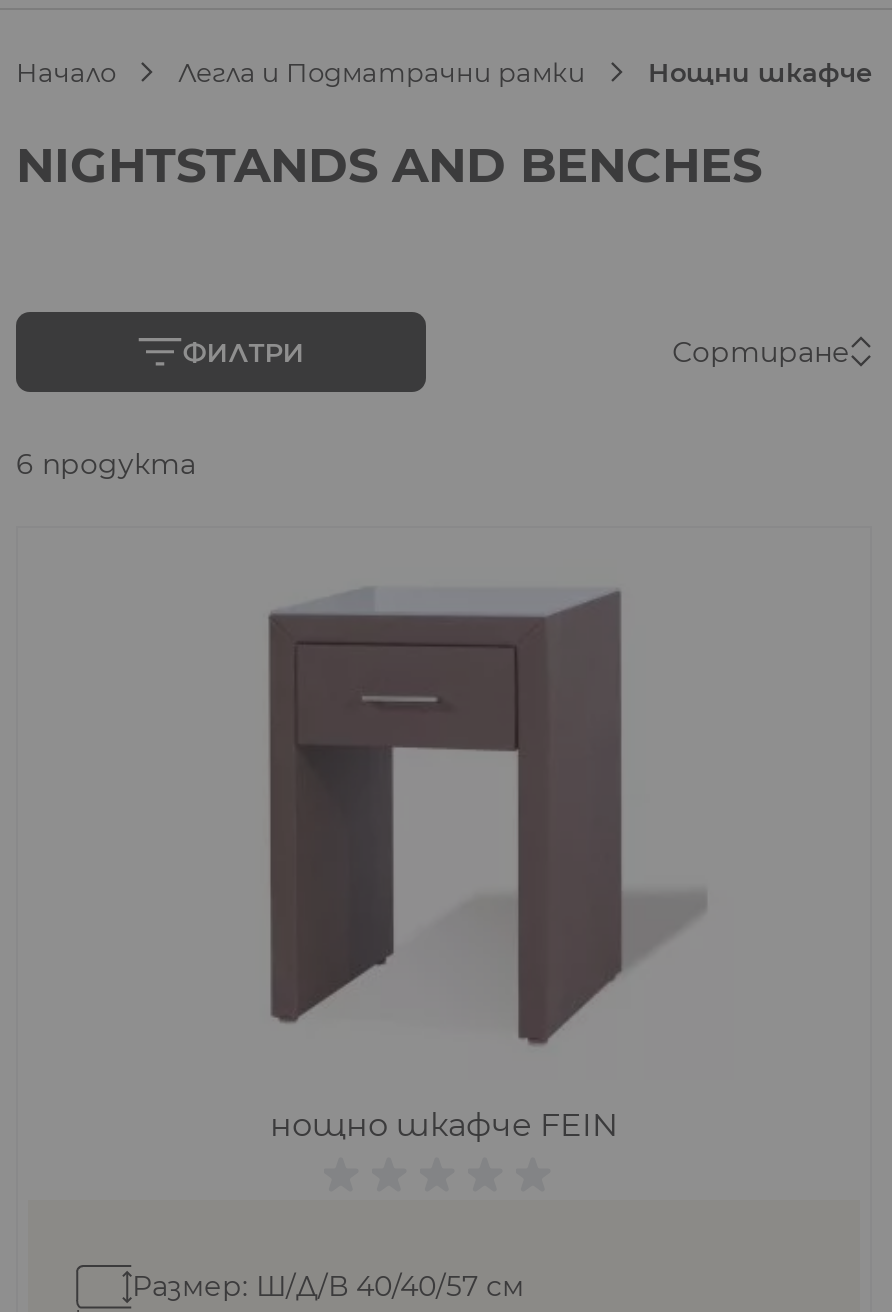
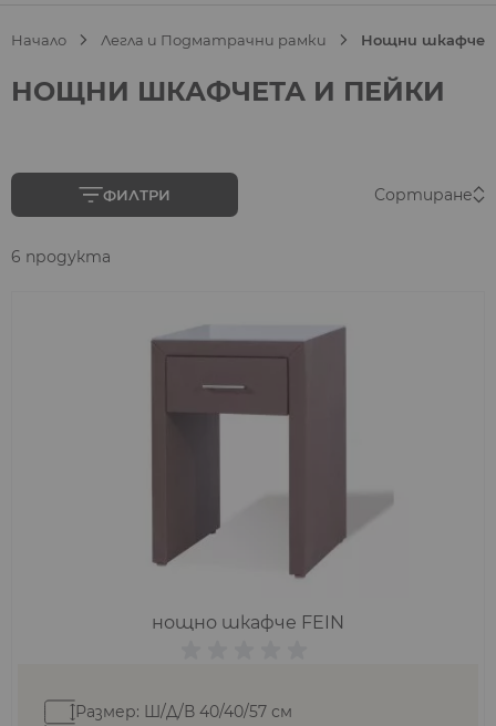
[16,136,762,194] NIGHTSTANDS AND BENCHES -> [11,75,445,107] НОЩНИ ШКАФЧЕТА И ПЕЙКИ

